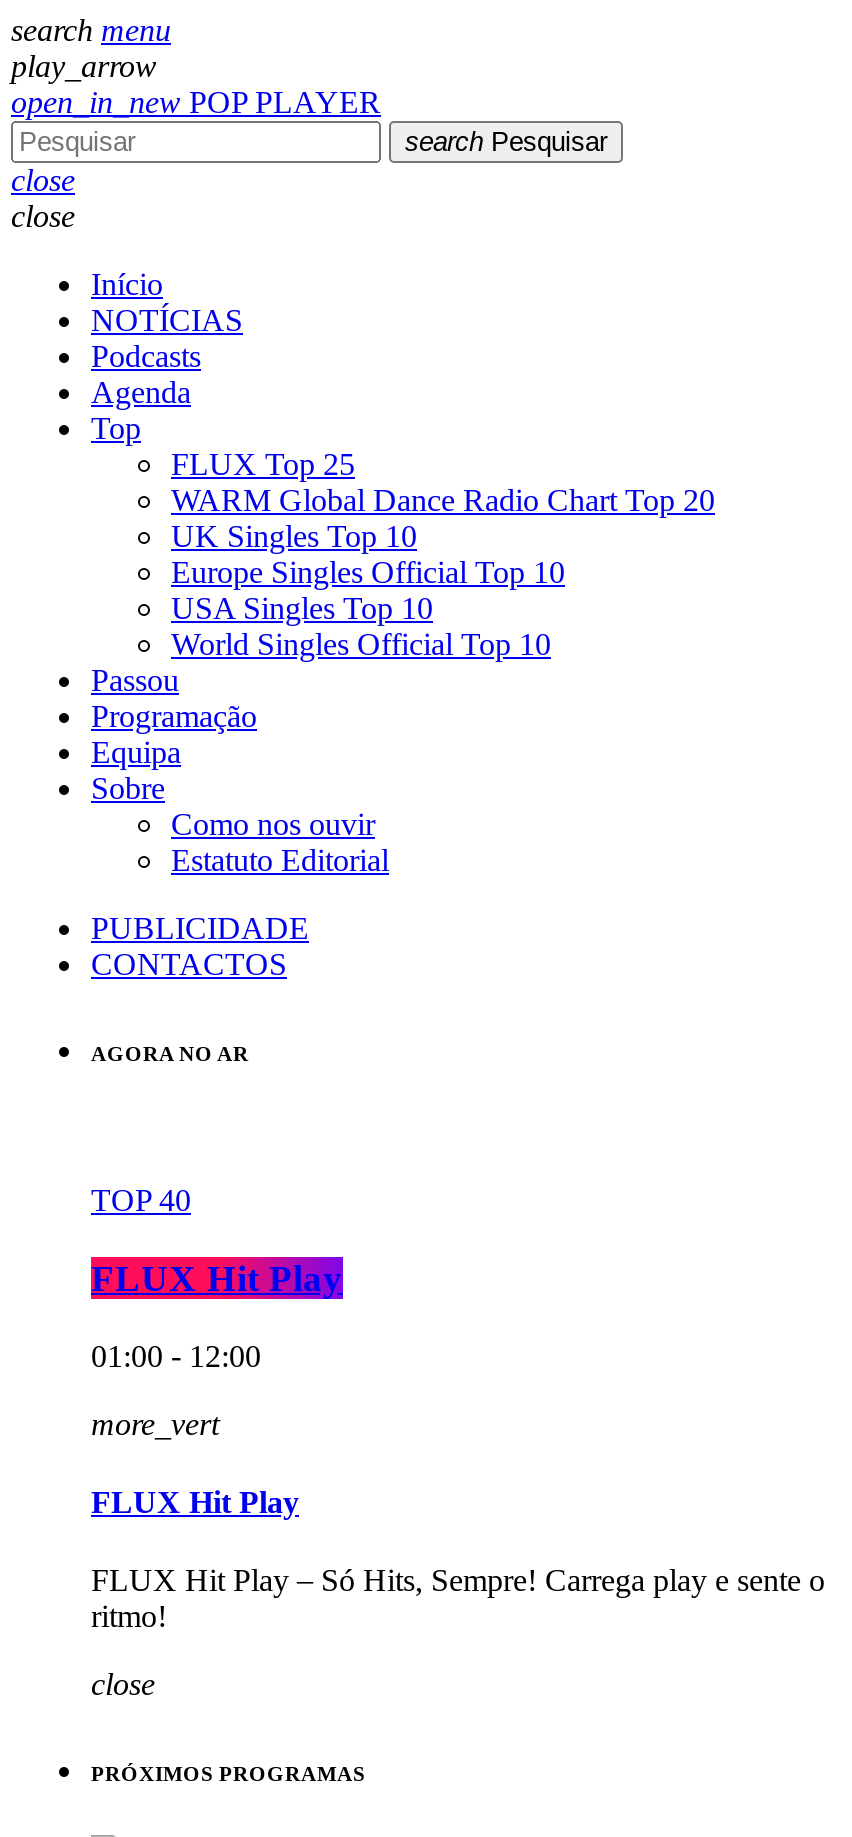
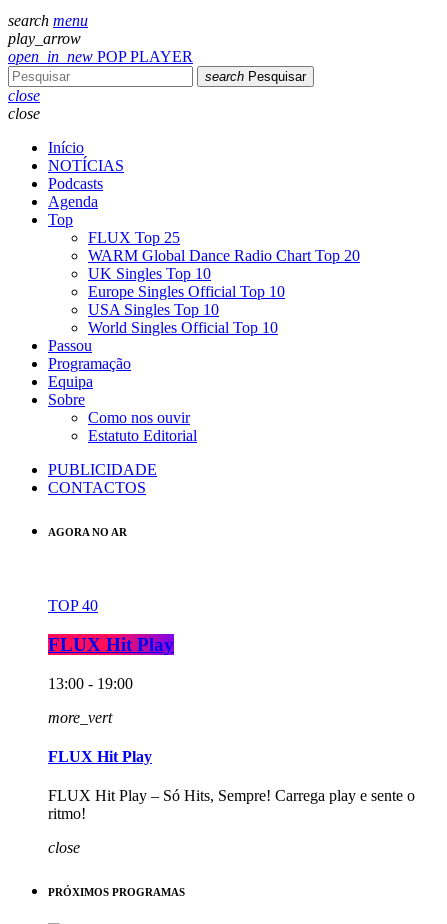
[91,1339,261,1373] 01:00 - 12:00 -> [48,675,133,692] 13:00 - 19:00

